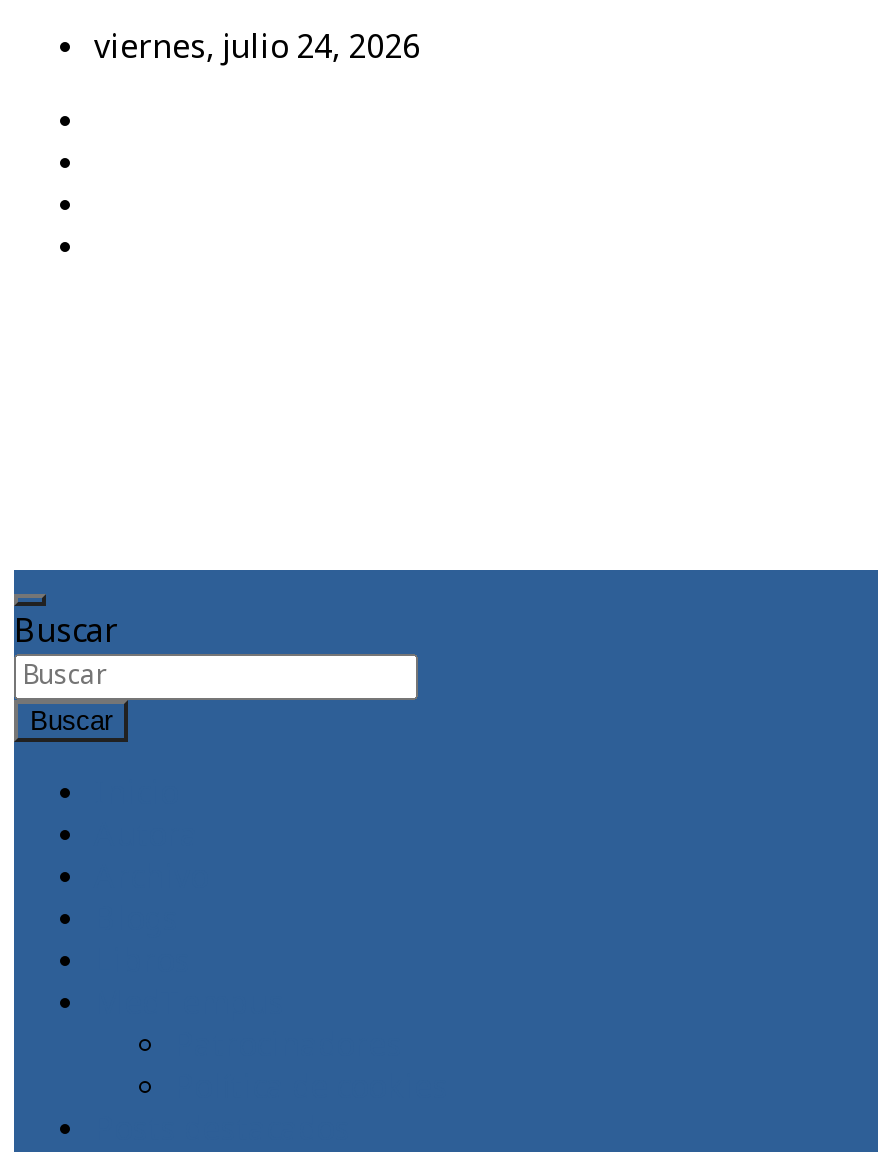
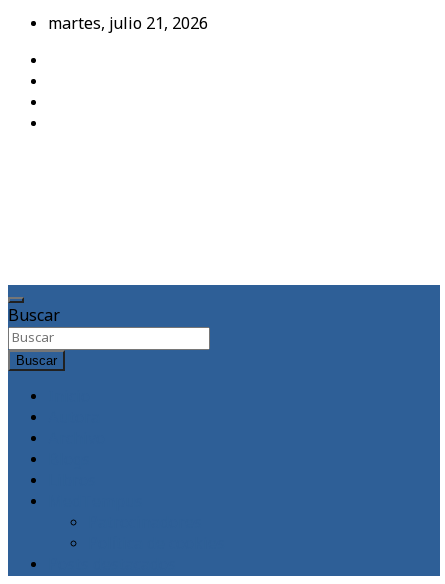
[94,28,420,70] viernes, julio 24, 2026 -> [48,14,208,35] martes, julio 21, 2026

